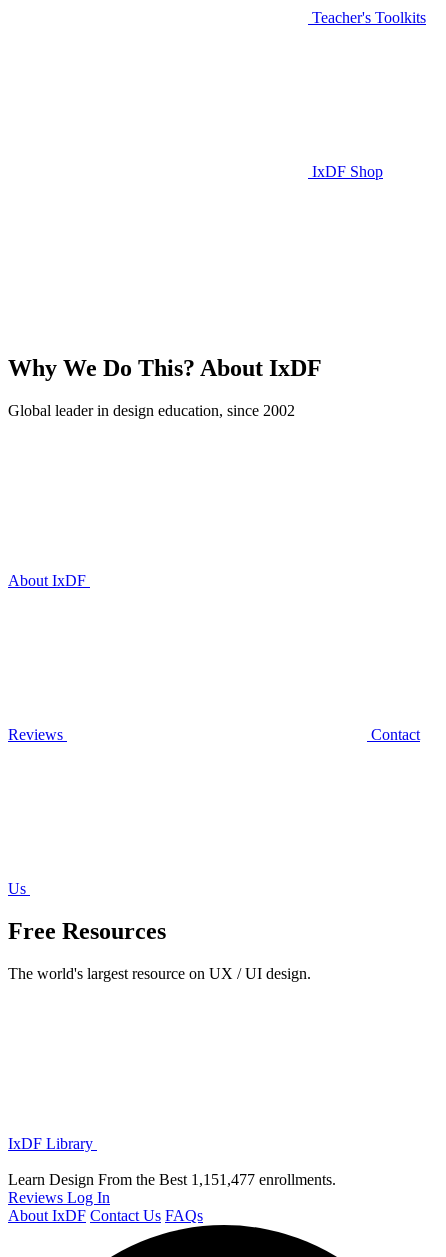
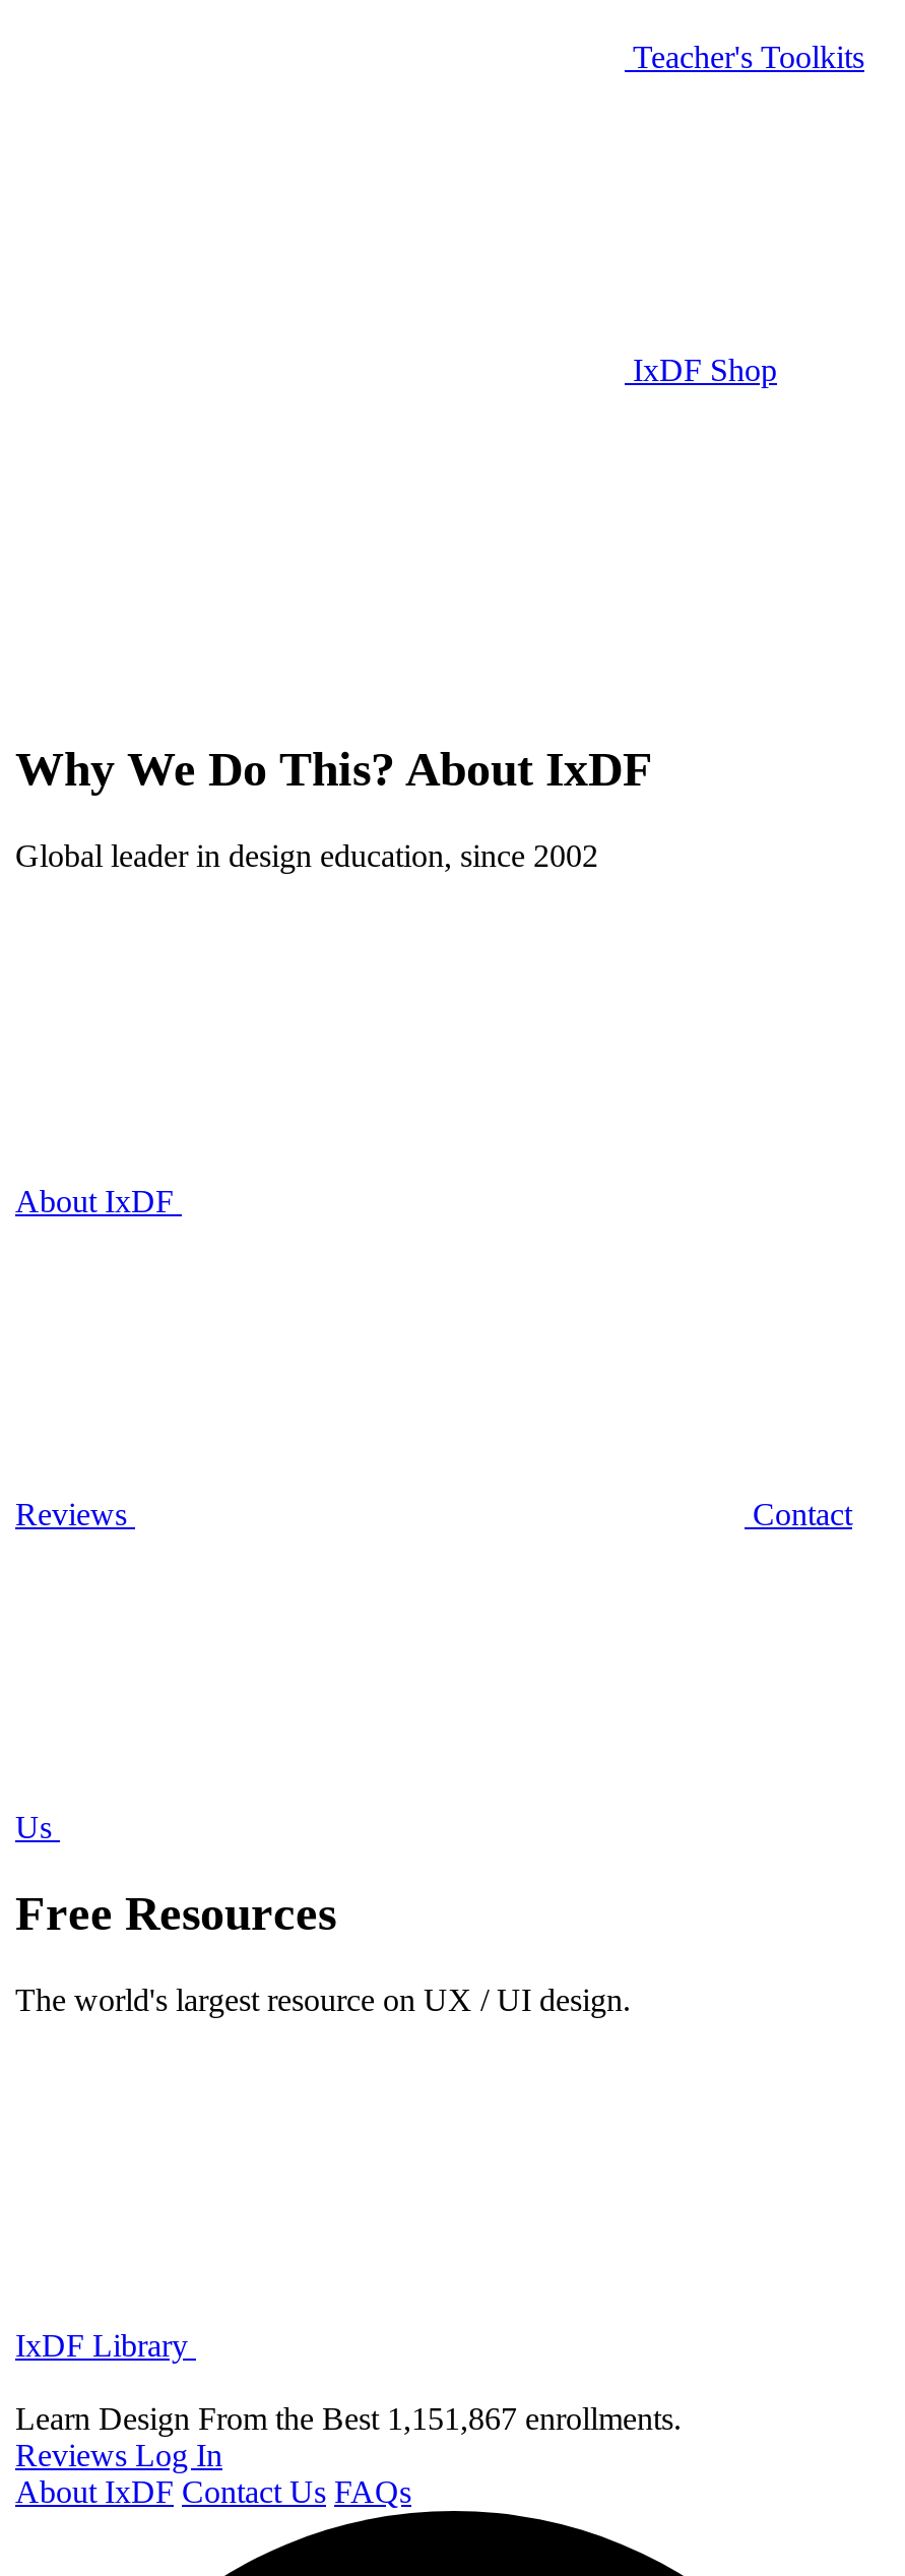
[8,1171,336,1188] Learn Design From the Best 1,151,477 enrollments. -> [15,2401,682,2435] Learn Design From the Best 1,151,867 enrollments.

